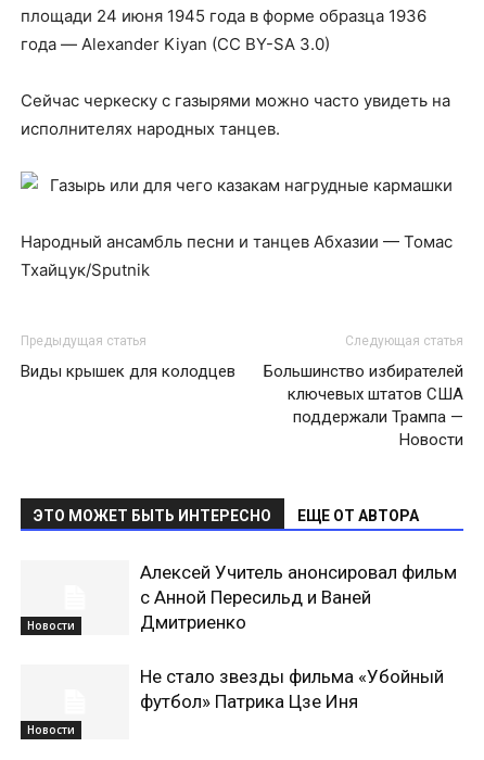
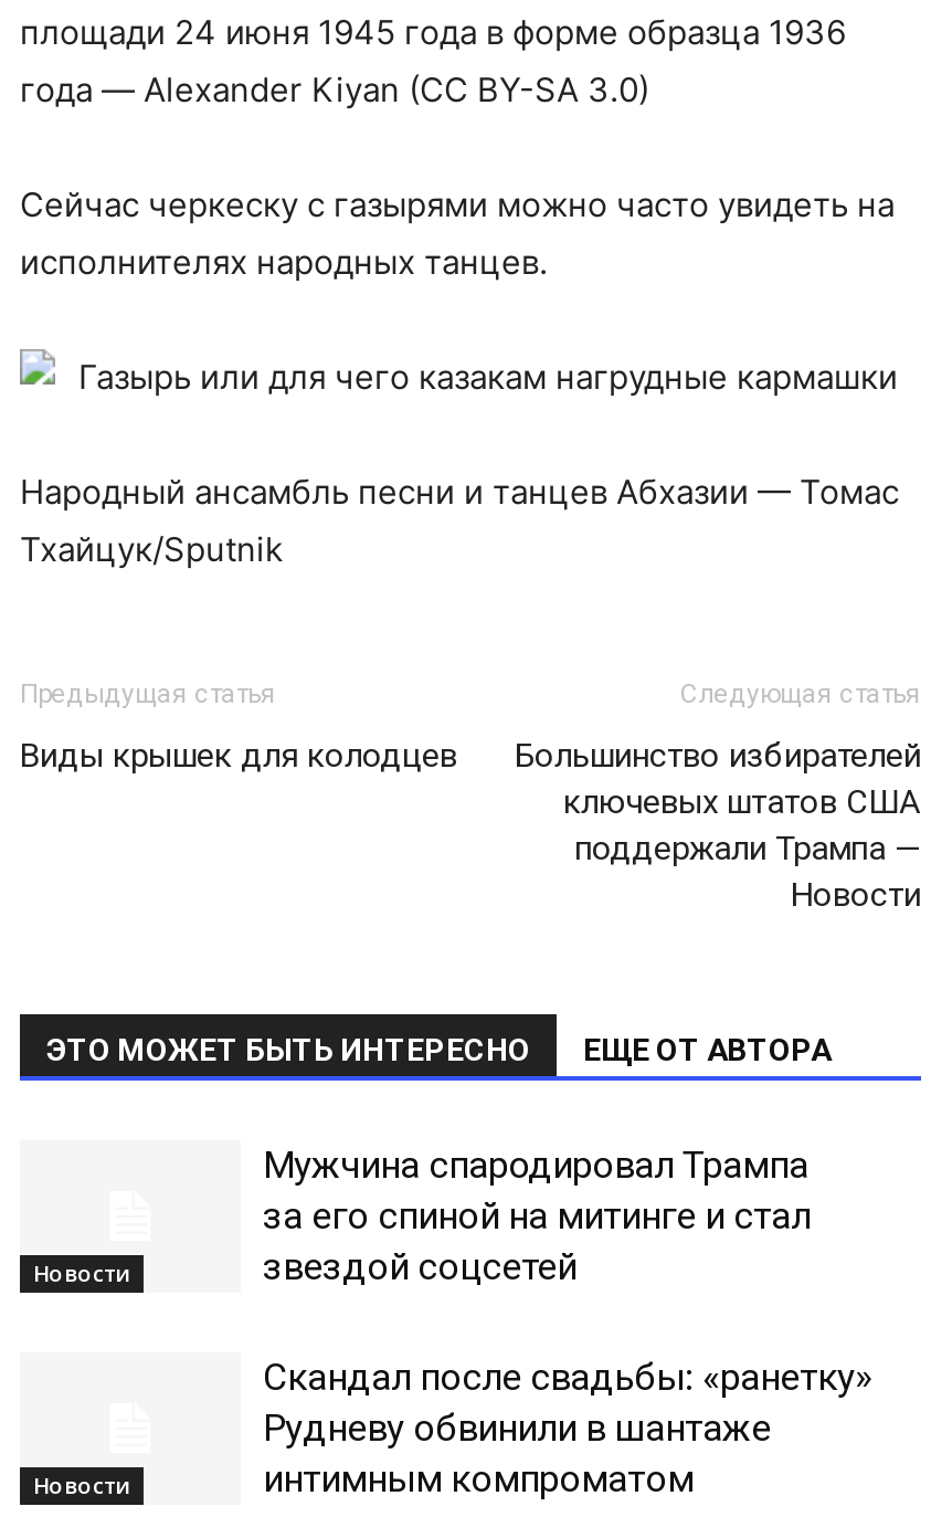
[140,561,457,633] Алексей Учитель анонсировал фильм | с Анной Пересильд и Ваней | Дмитриенко -> [263,1142,811,1288] Мужчина спародировал Трампа | за его спиной на митинге и стал | звездой соцсетей
[140,666,444,712] Не стало звезды фильма «Убойный | футбол» Патрика Цзе Иня -> [263,1355,872,1500] Скандал после свадьбы: «ранетку» | Рудневу обвинили в шантаже | интимным компроматом

